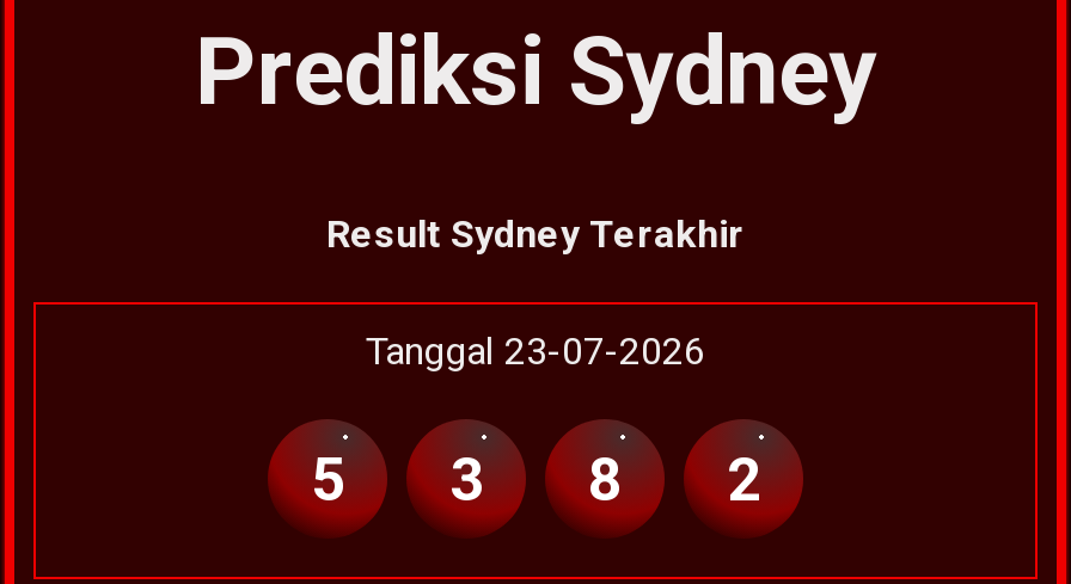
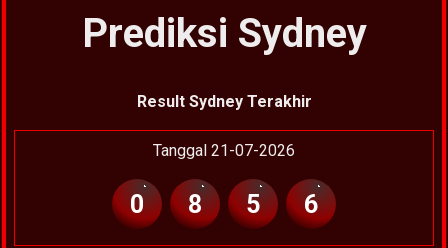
[366,328,705,374] Tanggal 23-07-2026 -> [153,141,295,160] Tanggal 21-07-2026
[311,446,483,515] 5 | 3 -> [130,190,144,219] 0
[727,446,760,515] 2 -> [246,190,318,219] 5 | 6

